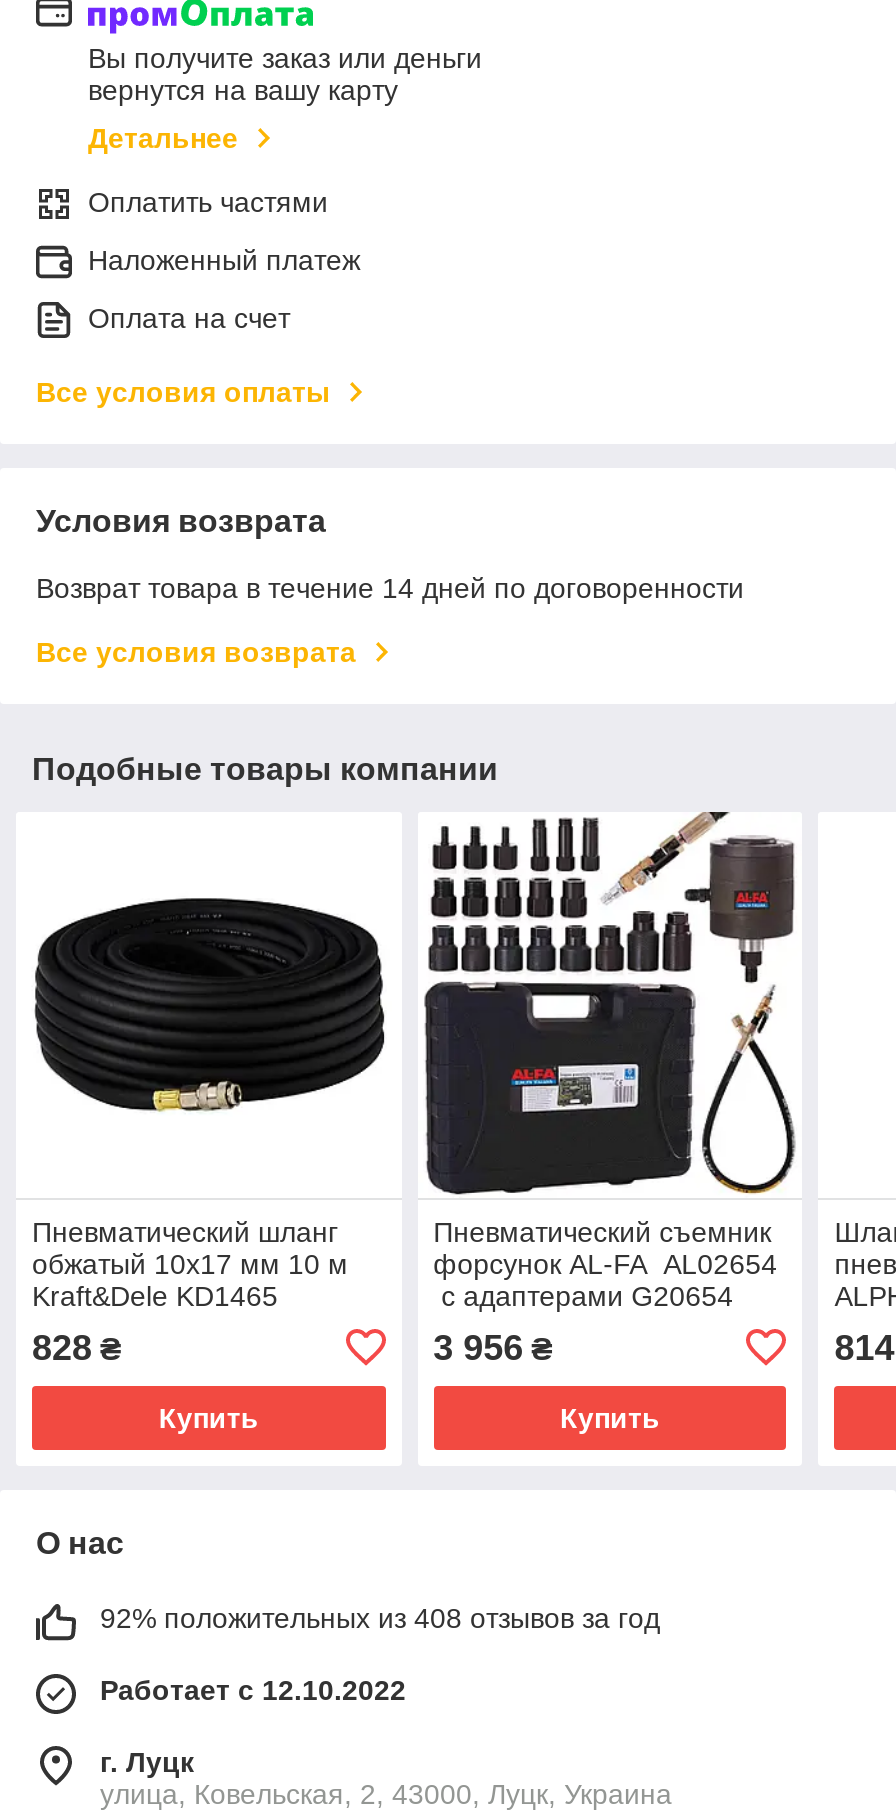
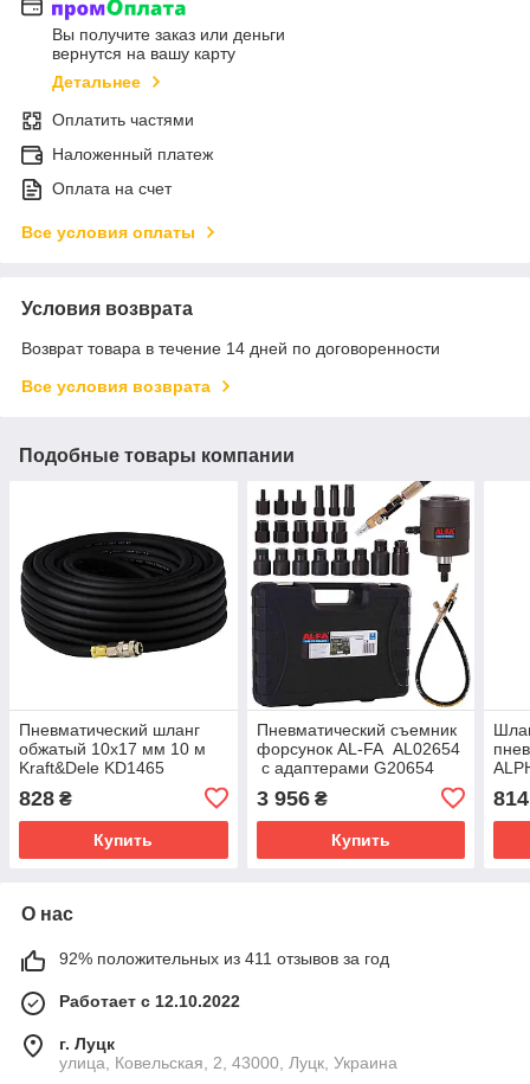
[100,1602,660,1634] 92% положительных из 408 отзывов за год -> [59,949,389,968] 92% положительных из 411 отзывов за год

